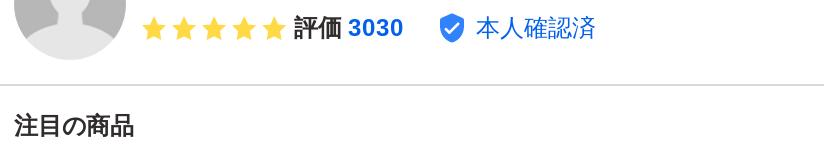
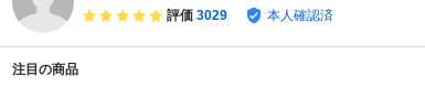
[294,15,404,43] 評価 3030 -> [167,8,227,24] 評価 3029

